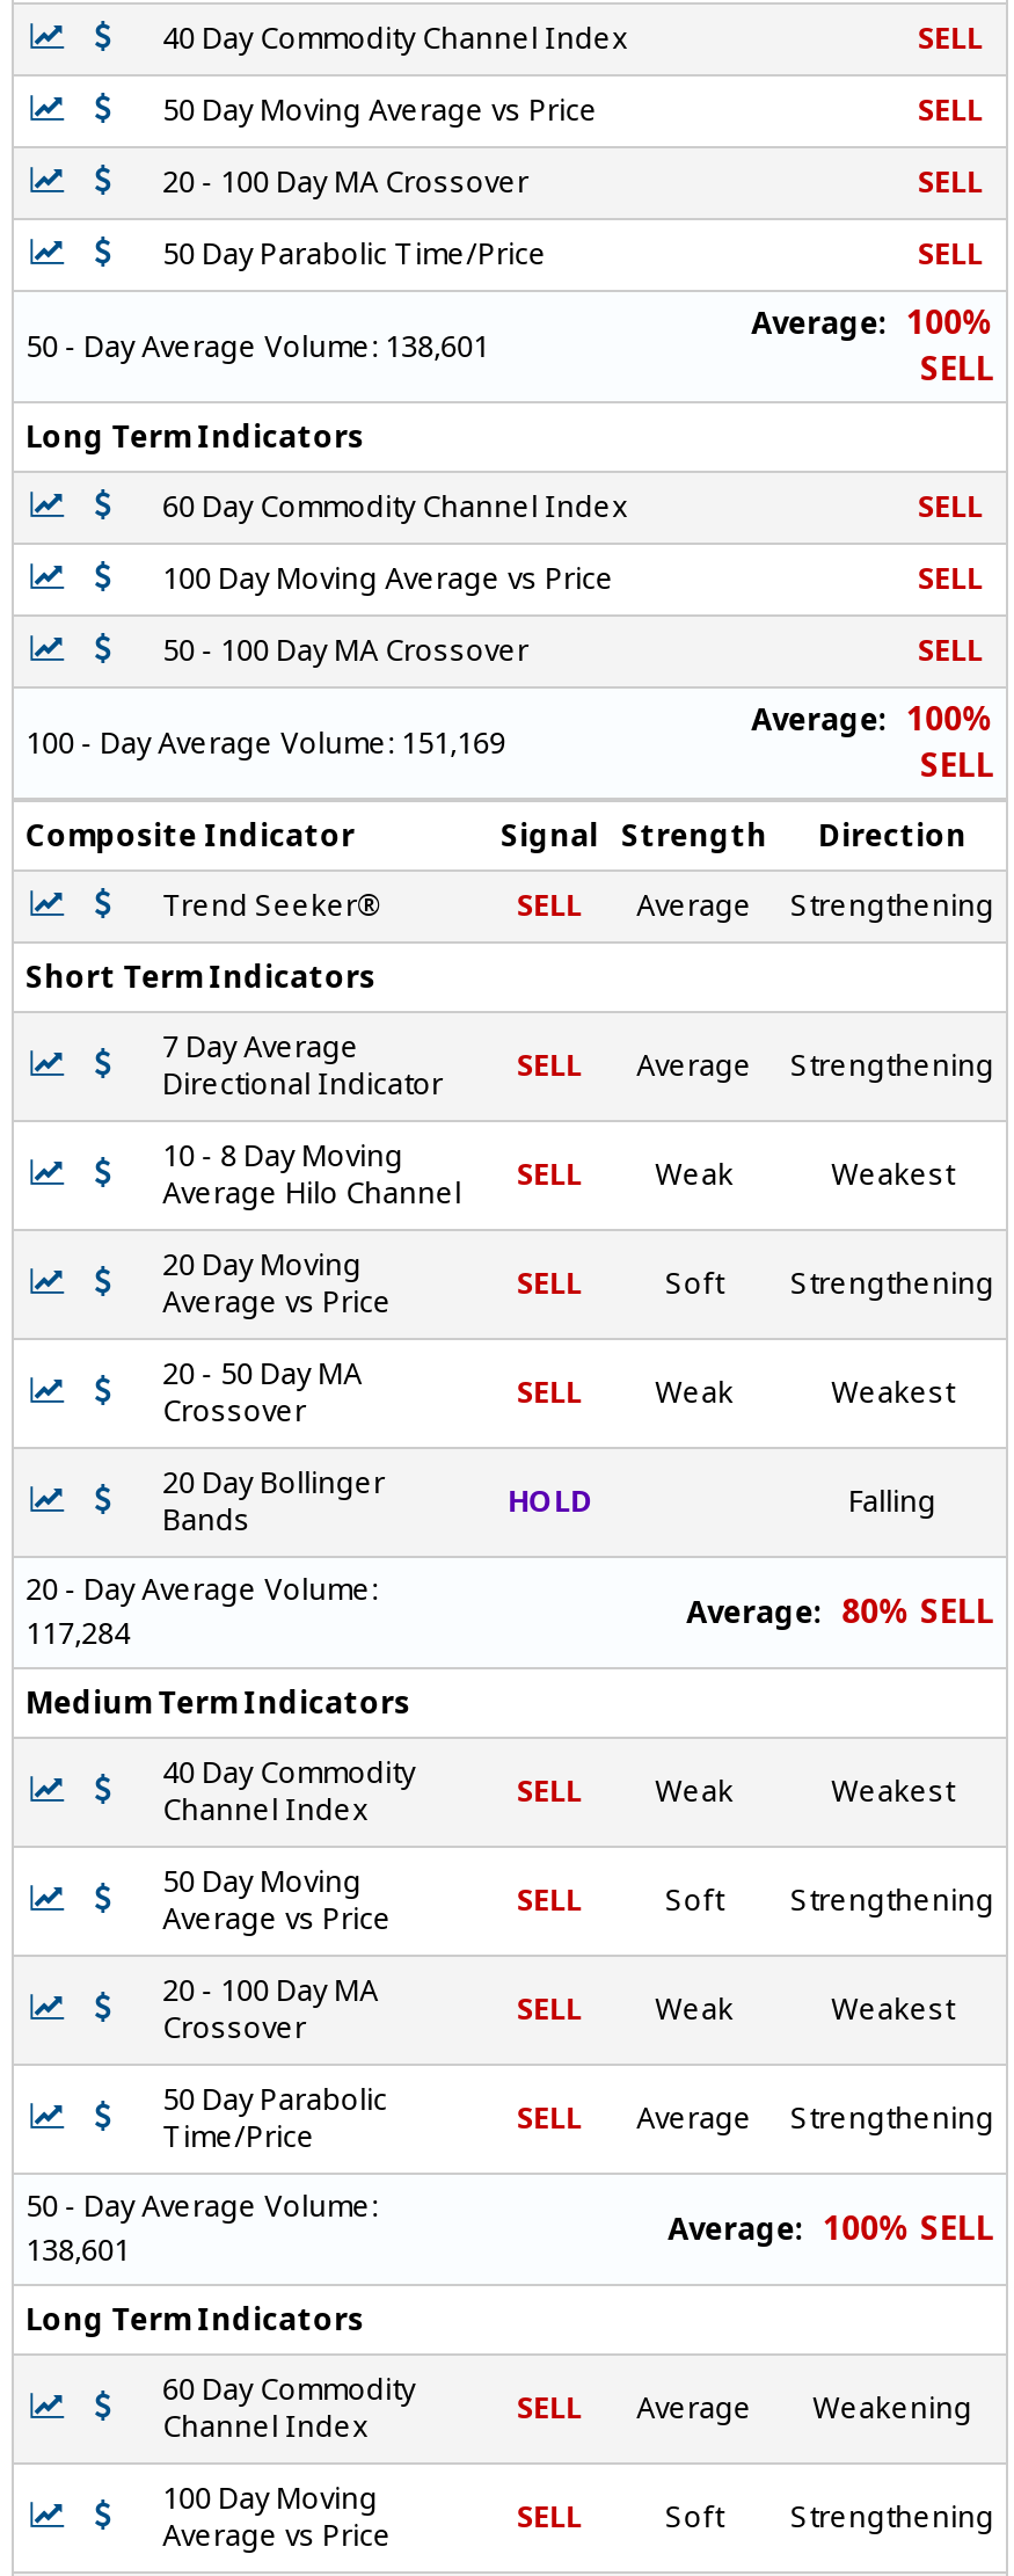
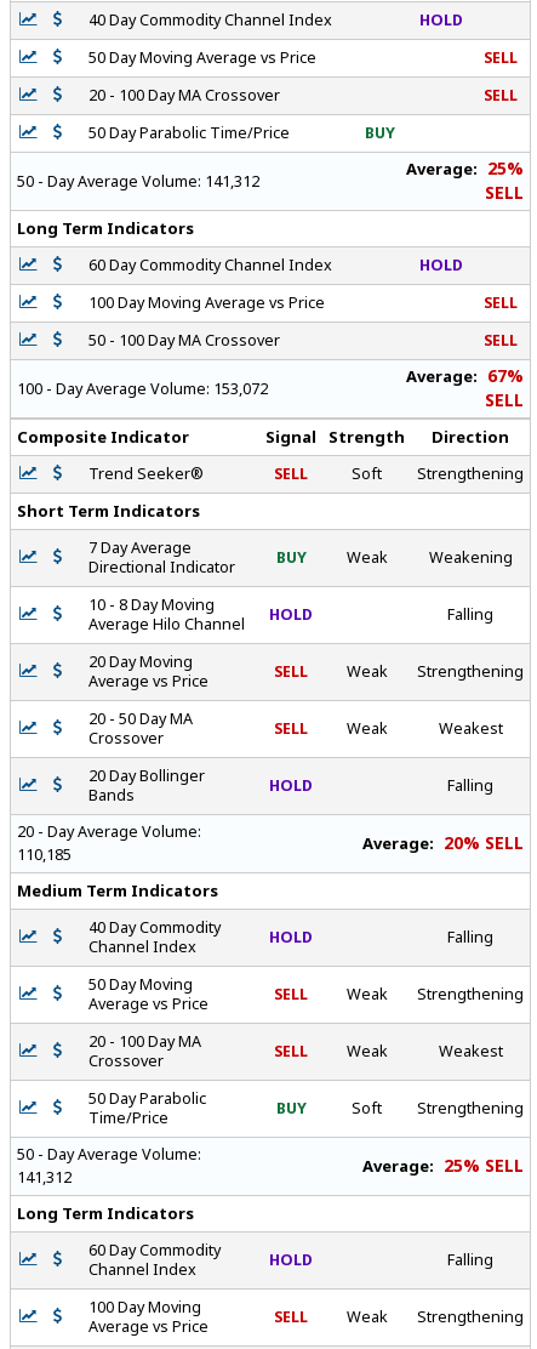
[918,19,983,59] SELL -> [420,10,463,31] HOLD
[918,235,983,274] SELL -> [365,123,395,144] BUY
[751,300,995,344] Average: 100% -> [406,157,524,180] Average: 25%
[26,328,489,367] 50 - Day Average Volume: 138,601 -> [17,171,260,192] 50 - Day Average Volume: 141,312
[918,488,983,527] SELL -> [420,255,463,276] HOLD
[751,696,995,740] Average: 100% -> [406,364,524,387] Average: 67%
[26,724,505,764] 100 - Day Average Volume: 151,169 -> [17,379,268,399] 100 - Day Average Volume: 153,072
[636,886,752,926] Average -> [352,464,382,484] Soft
[517,1046,995,1086] SELL | Average | Strengthening -> [276,547,512,568] BUY | Weak | Weakening
[517,1155,954,1195] SELL | Weak | Weakest -> [269,605,493,625] HOLD | Falling
[665,1264,723,1304] Soft -> [346,662,387,682] Weak
[686,1589,995,1633] Average: 80% SELL -> [363,831,524,854] Average: 20% SELL
[26,1614,130,1654] 117,284 -> [17,845,72,865] 110,185
[517,1772,954,1812] SELL | Weak | Weakest -> [269,927,493,948] HOLD | Falling
[665,1881,723,1921] Soft -> [346,984,387,1005] Weak
[517,2099,752,2138] SELL | Average -> [276,1098,382,1119] BUY | Soft
[668,2206,995,2250] Average: 100% SELL -> [363,1154,524,1177] Average: 25% SELL
[26,2231,130,2271] 138,601 -> [17,1167,72,1188] 141,312
[517,2389,973,2428] SELL | Average | Weakening -> [269,1250,493,1271] HOLD | Falling
[665,2498,723,2537] Soft -> [346,1307,387,1328] Weak

